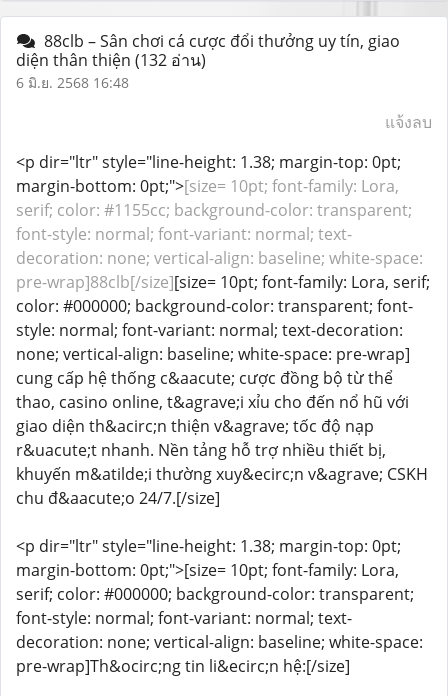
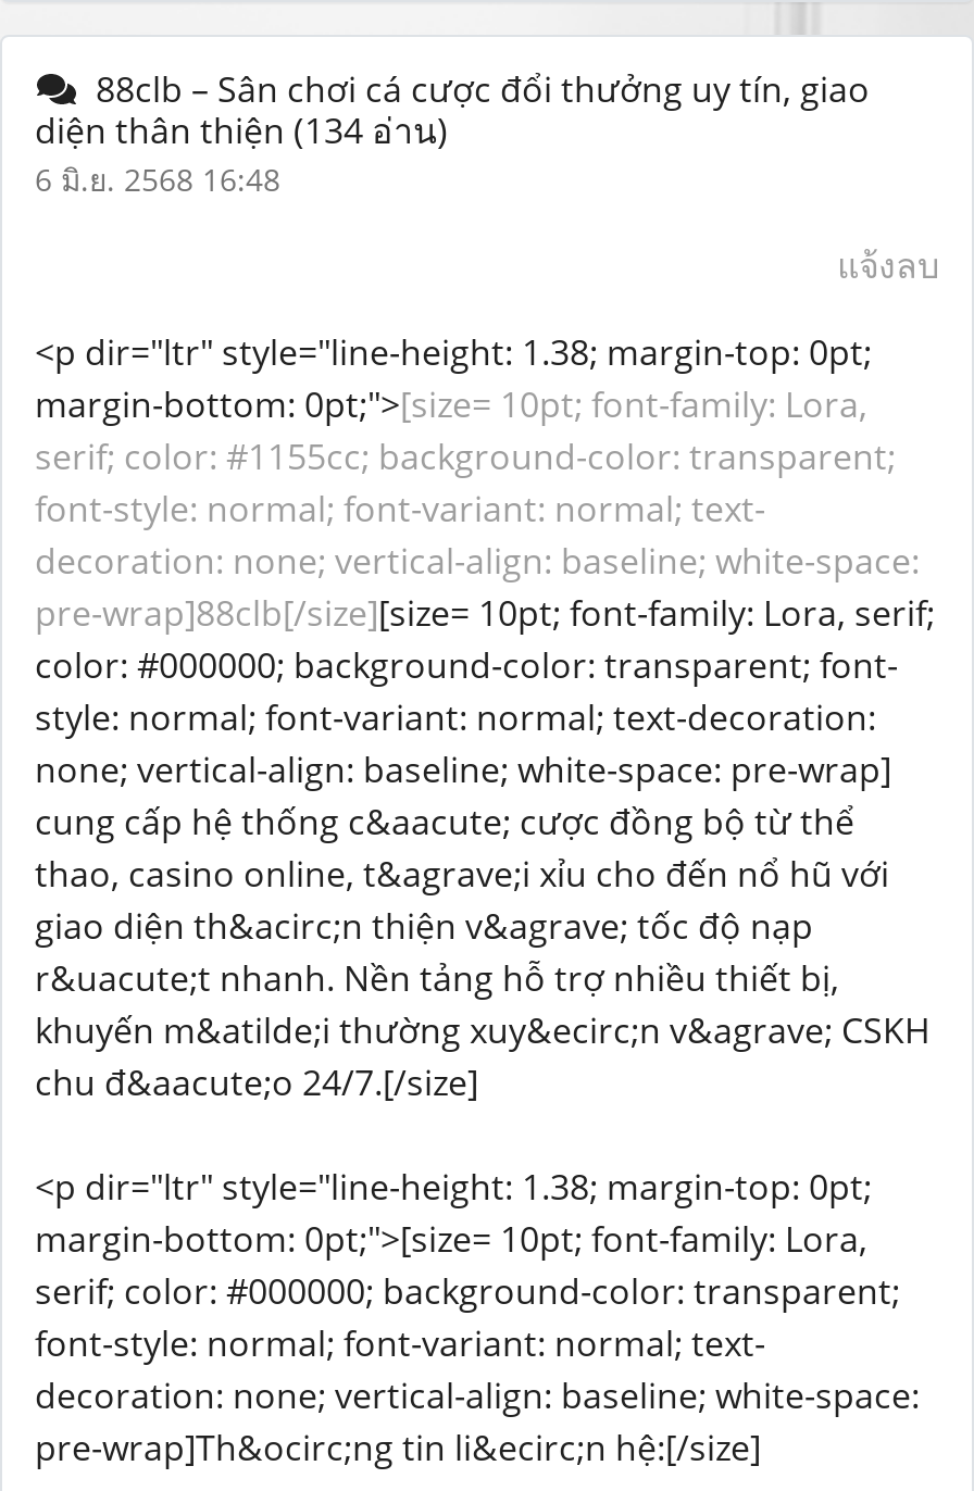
[16,49,206,71] diện thân thiện (132 อ่าน) -> [35,107,448,155] diện thân thiện (134 อ่าน)

